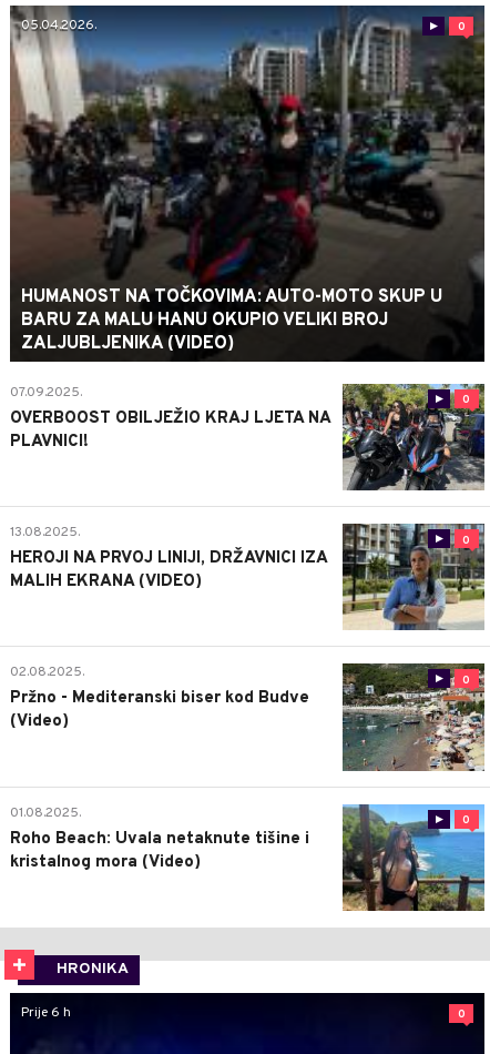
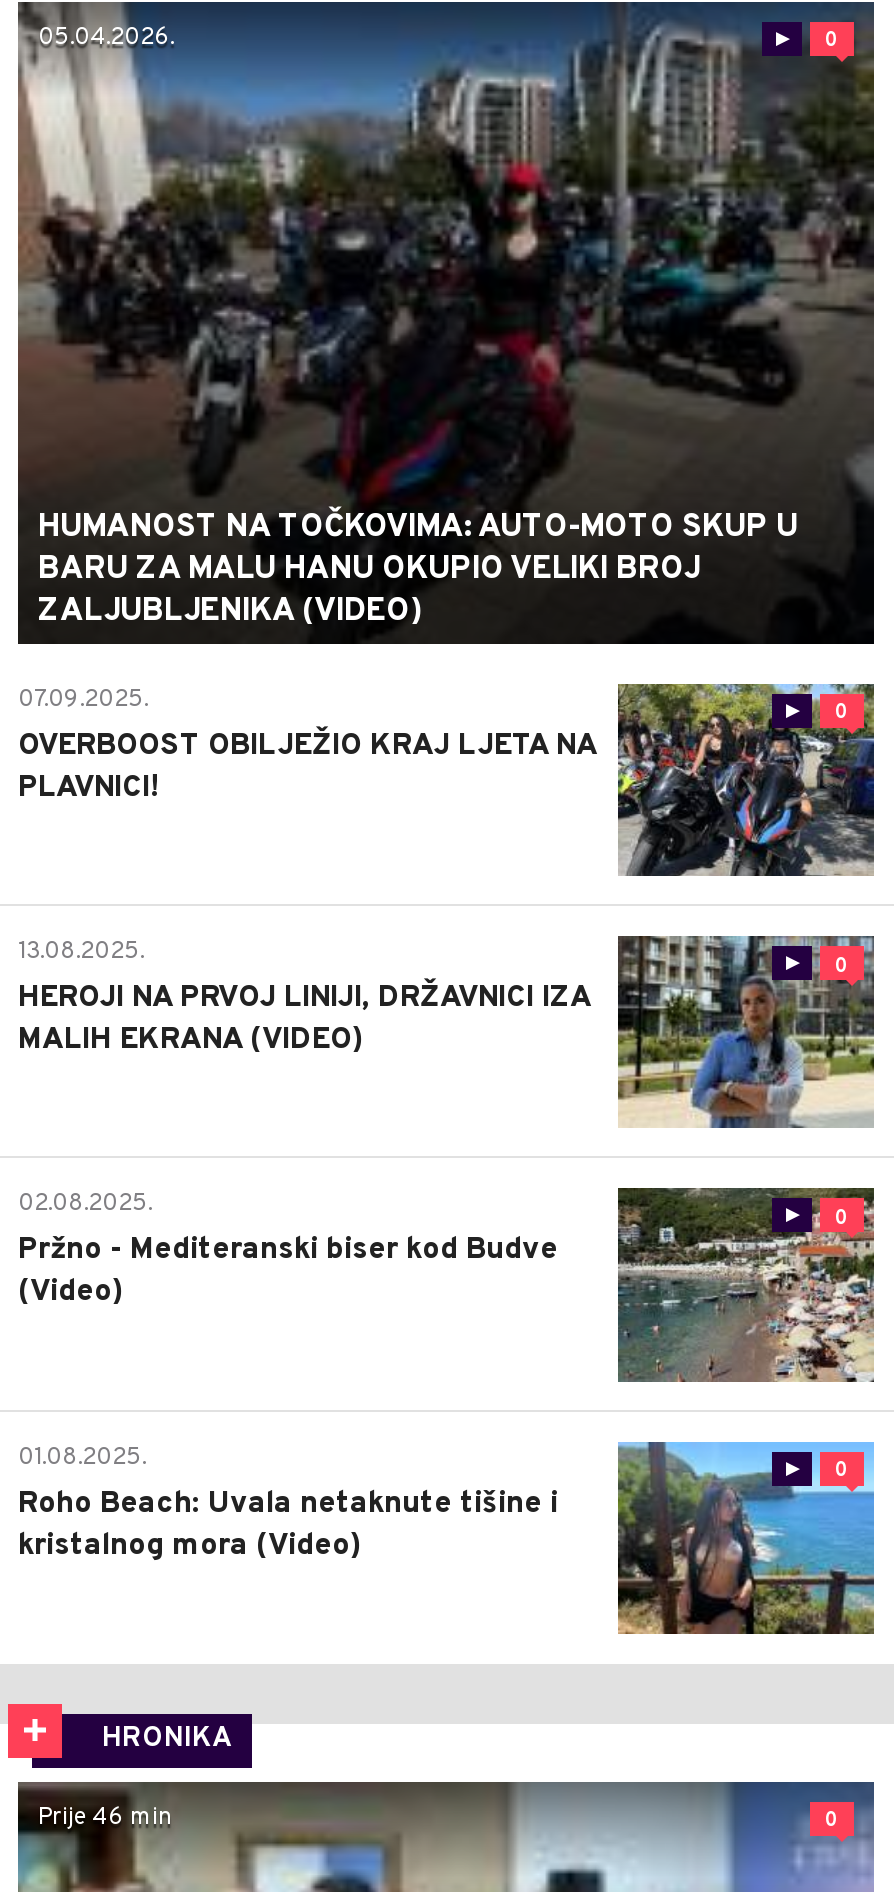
[21,1004,71,1022] Prije 6 h -> [38,1802,172,1834] Prije 46 min

